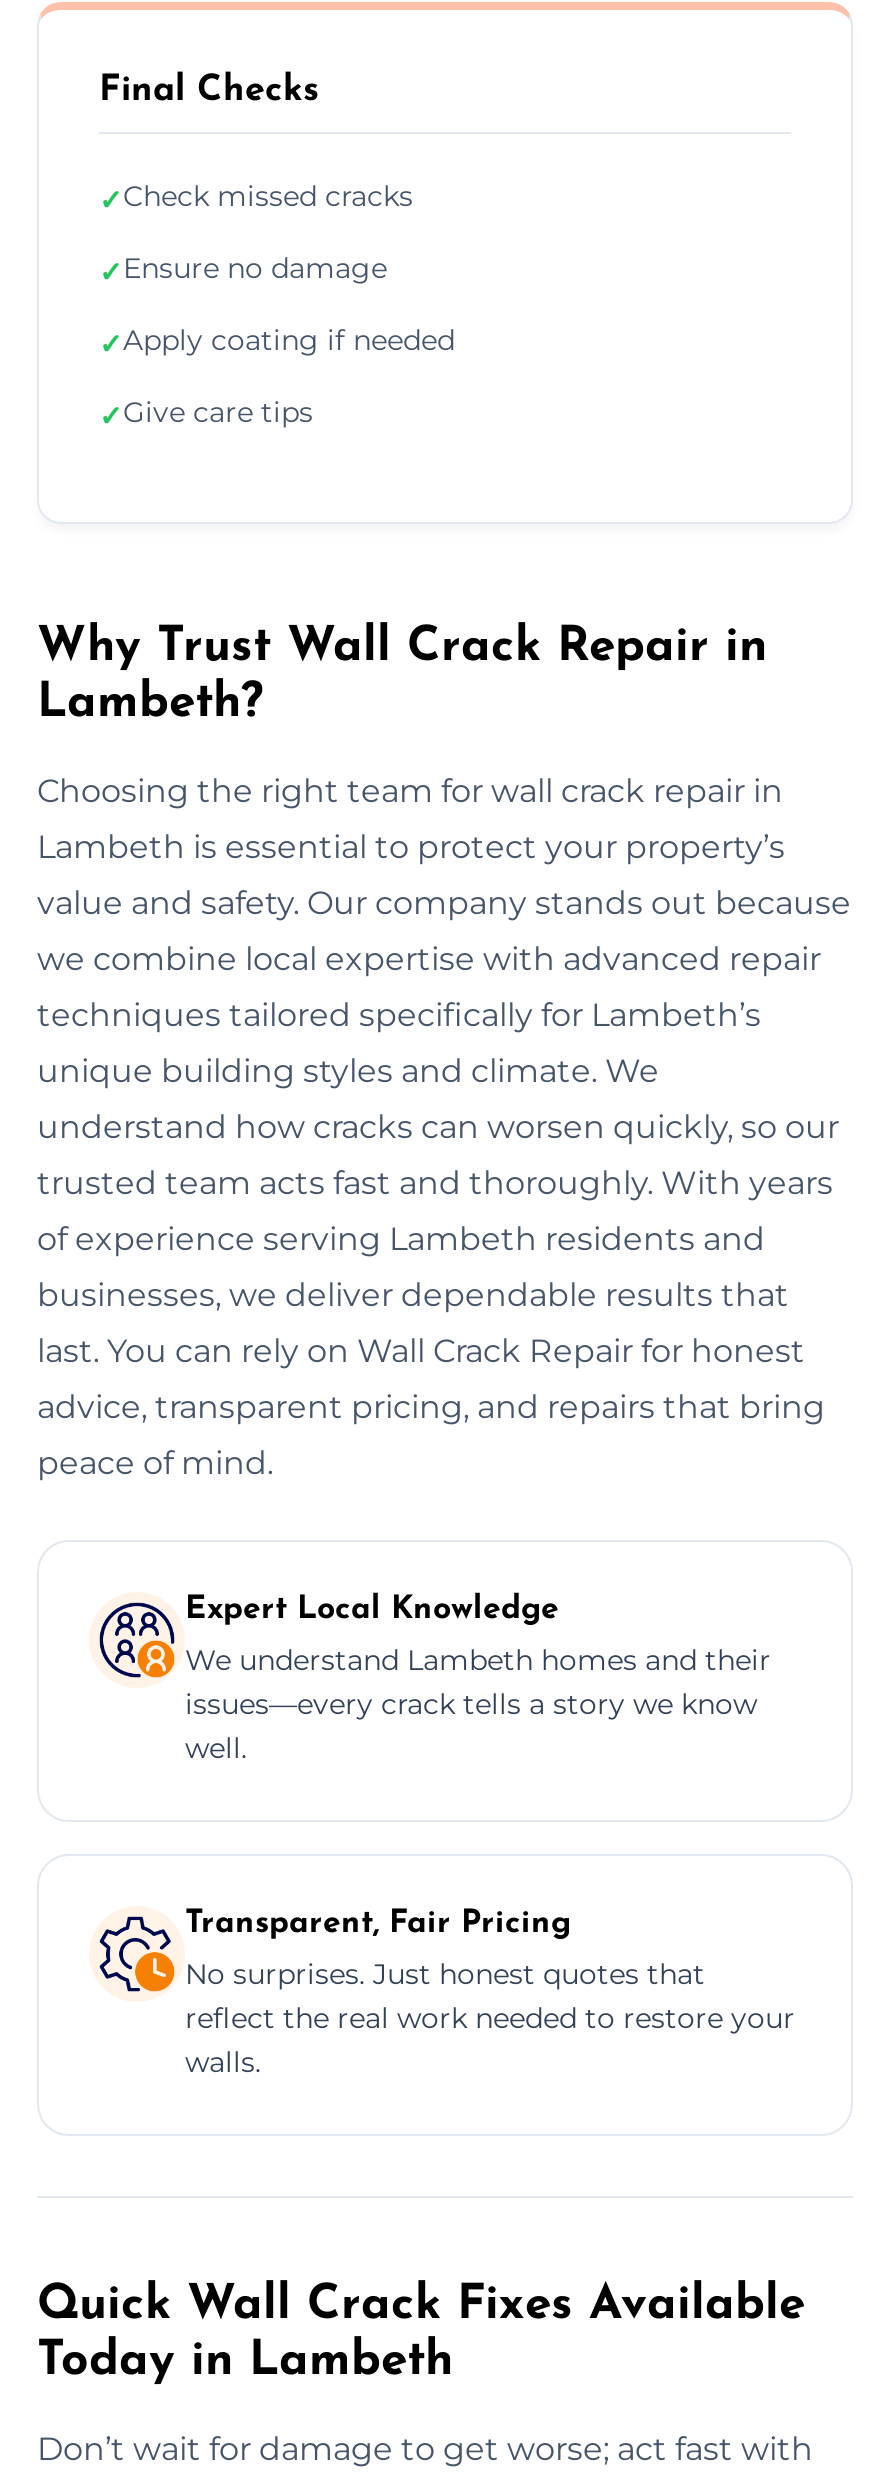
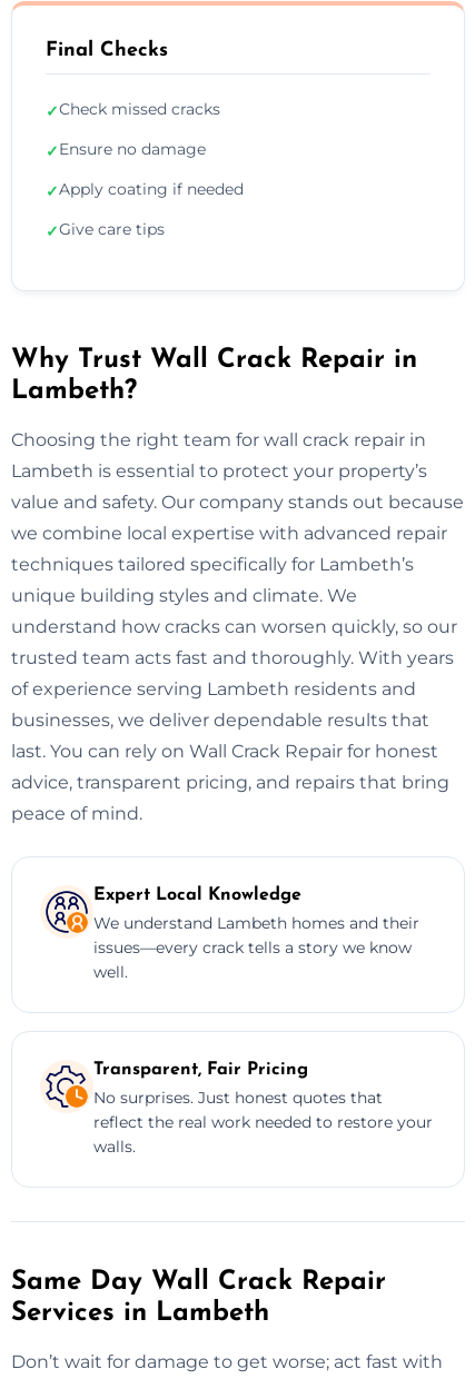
[37,2281,805,2385] Quick Wall Crack Fixes Available | Today in Lambeth -> [11,1269,386,1326] Same Day Wall Crack Repair | Services in Lambeth

